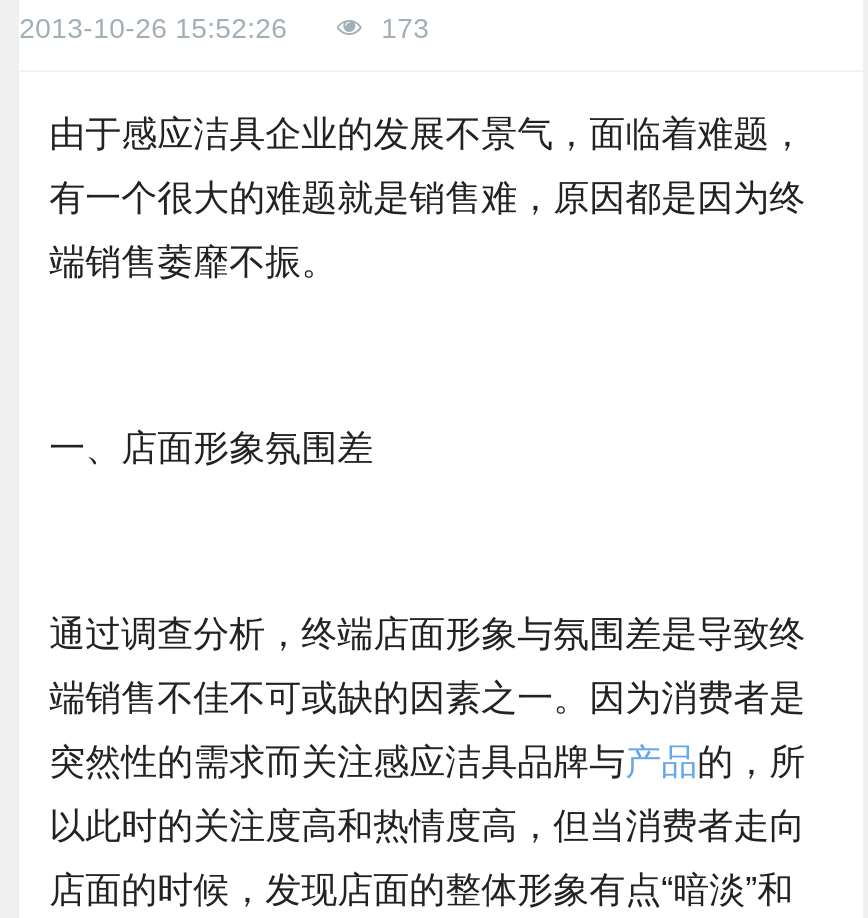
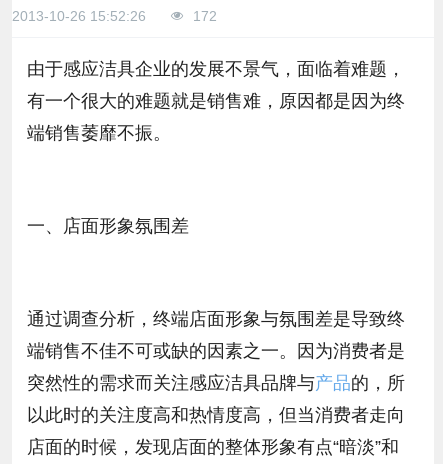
[381,12,429,44] 173 -> [193,8,217,24] 172

